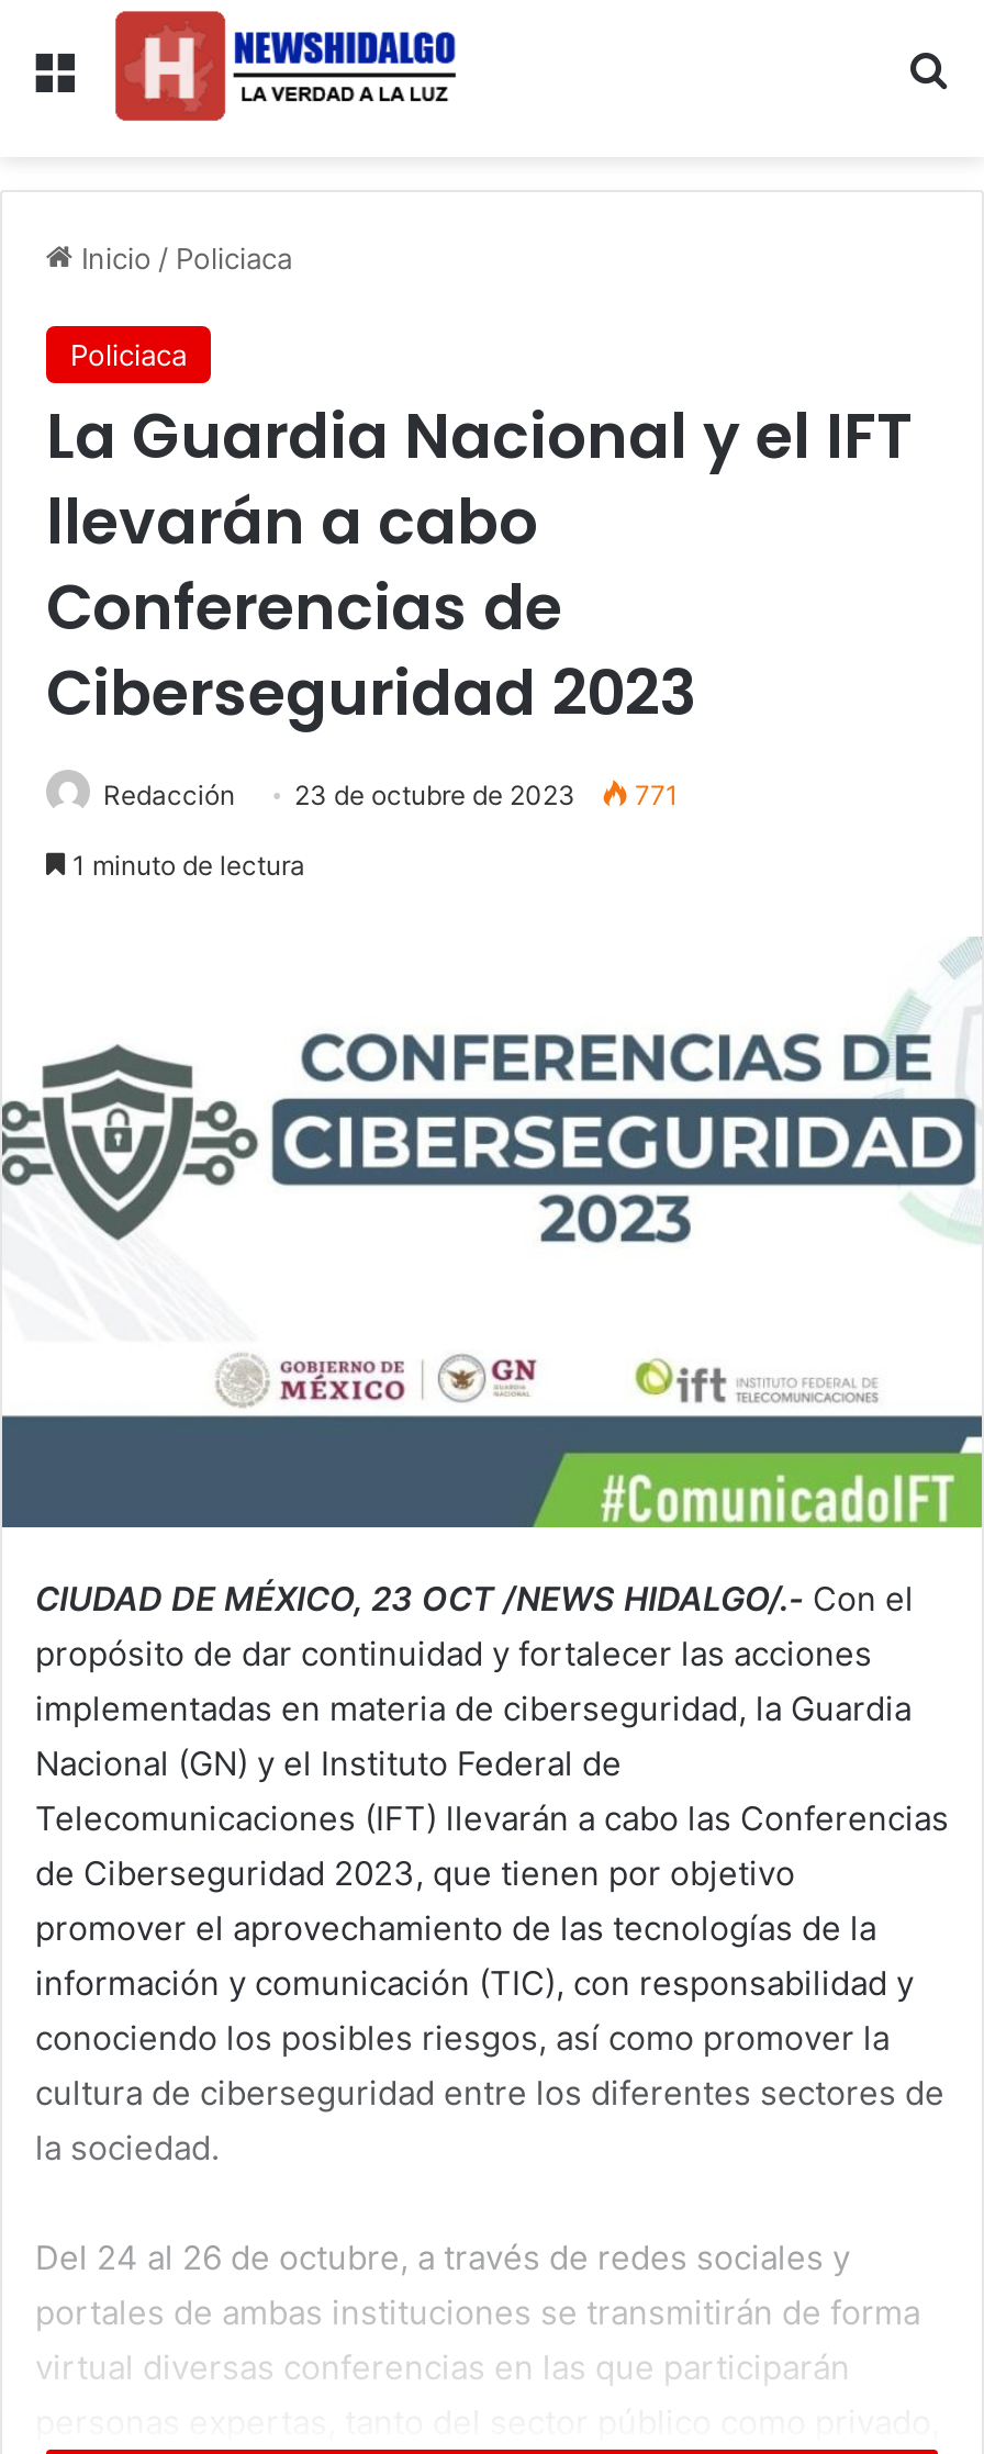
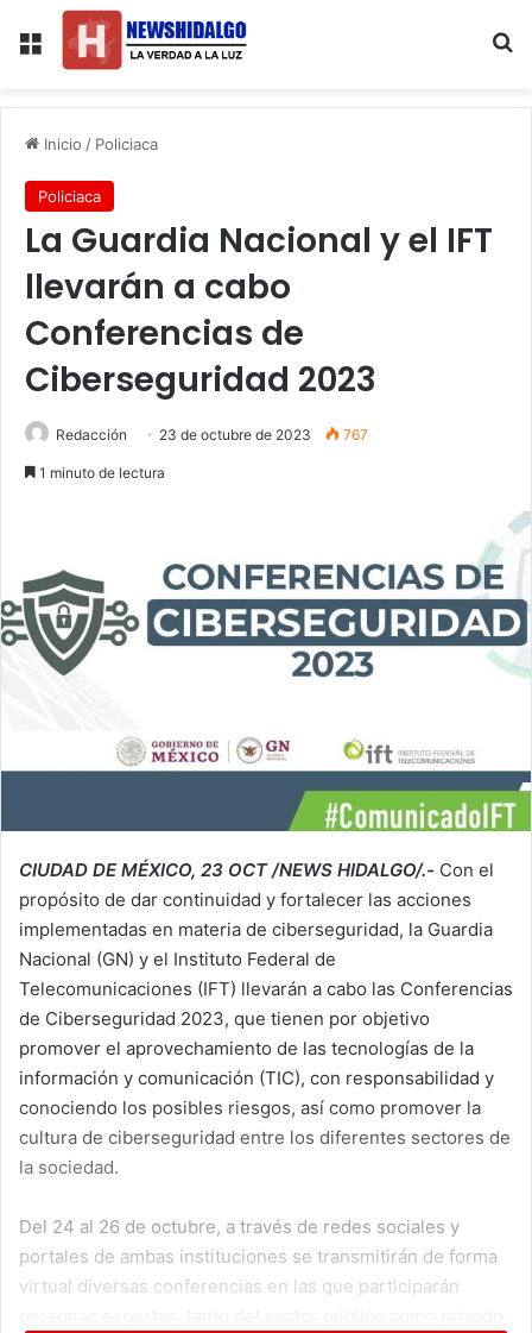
[103,779,679,812] Redacción 23 de octubre de 2023 771 -> [56,426,368,444] Redacción 23 de octubre de 2023 767

